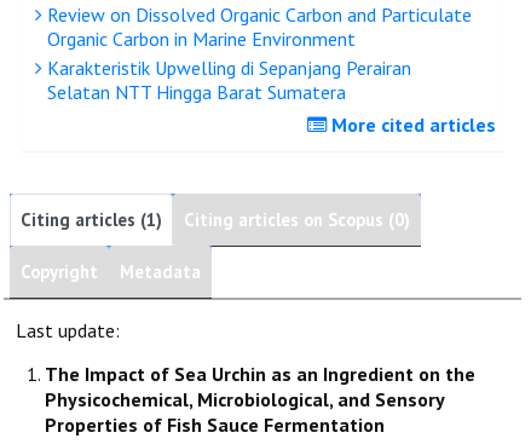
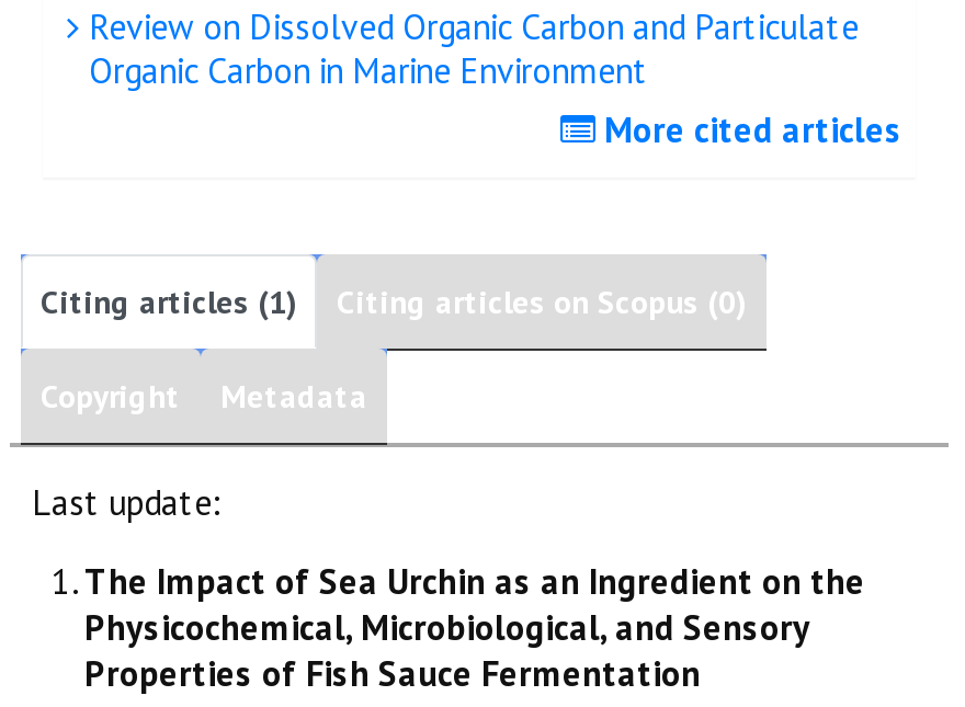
[42,56,411,105] Karakteristik Upwelling di Sepanjang Perairan | Selatan NTT Hingga Barat Sumatera -> none

